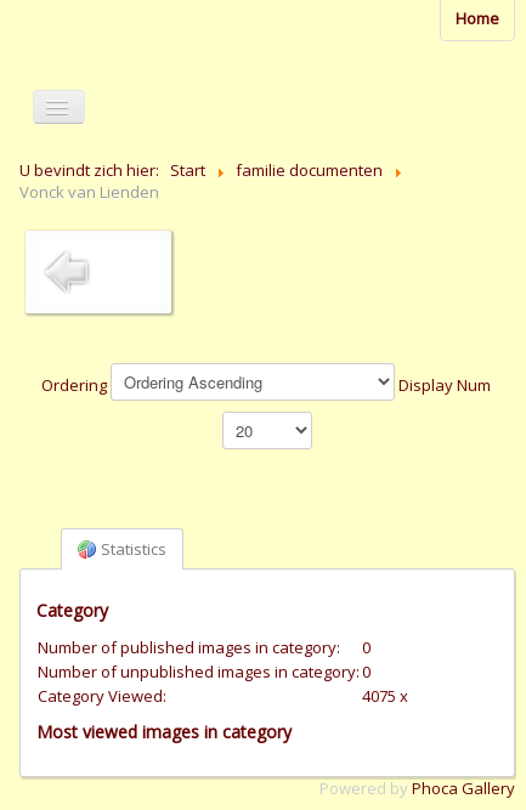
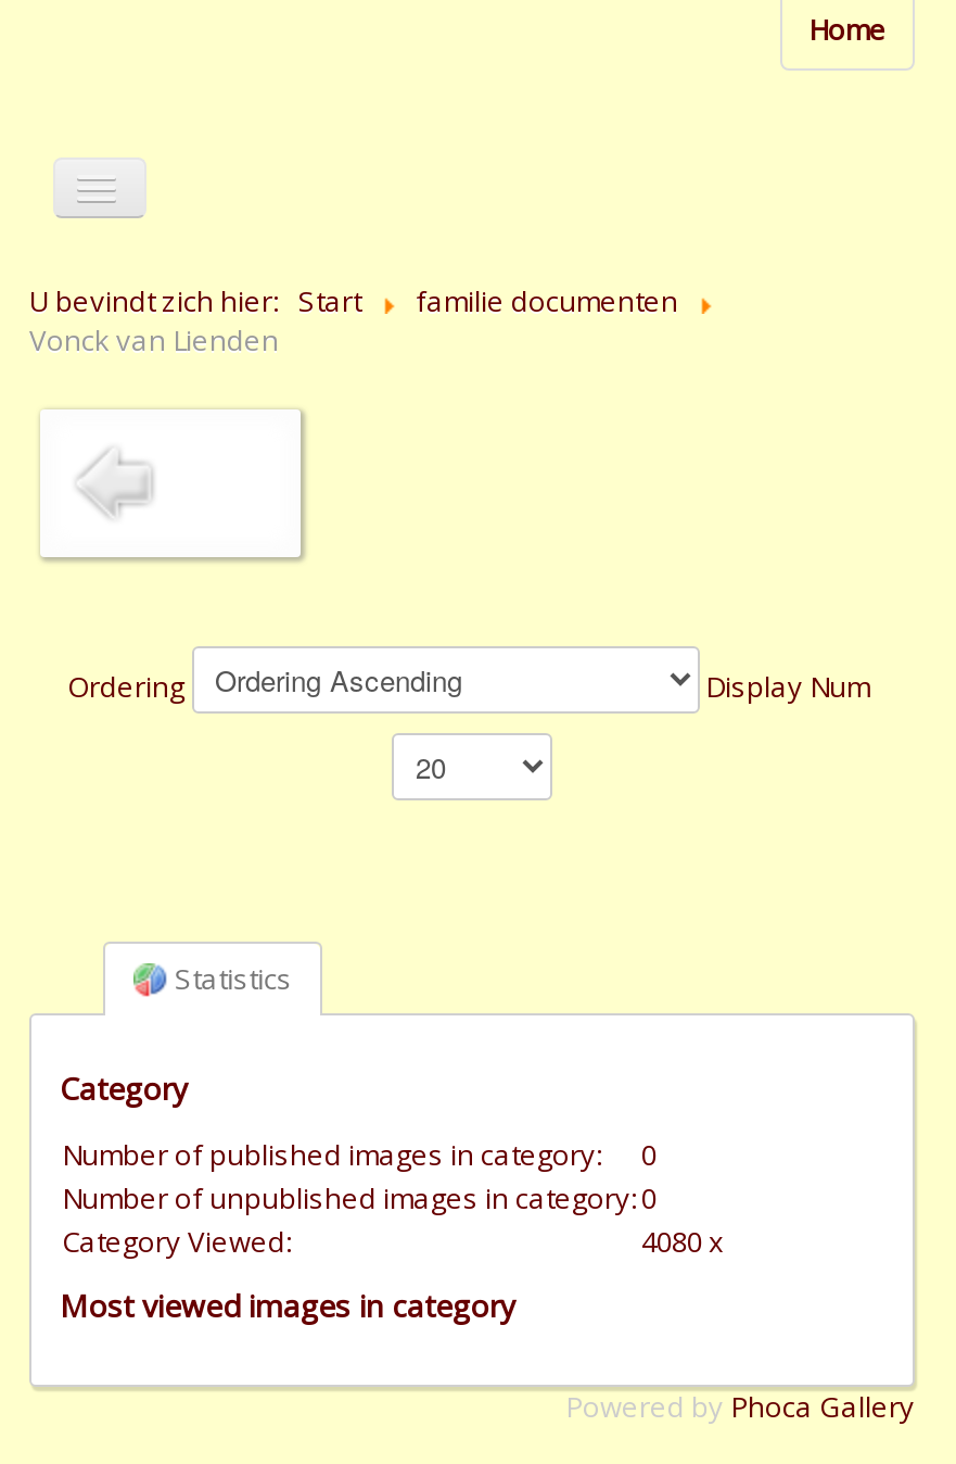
[362,684,408,706] 4075 x -> [641,1221,724,1260] 4080 x

